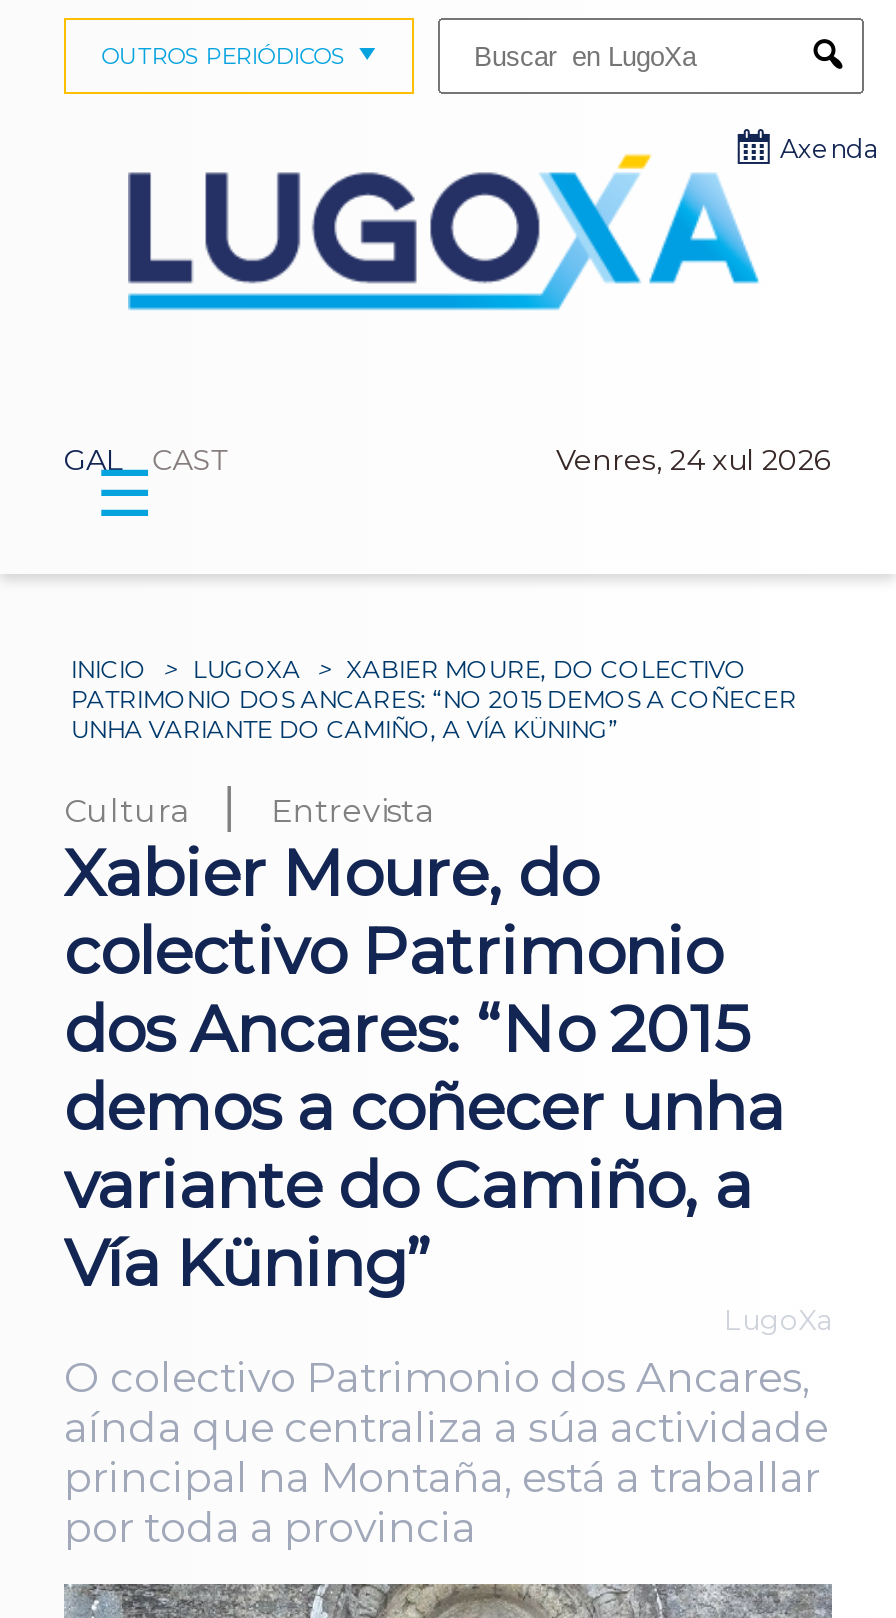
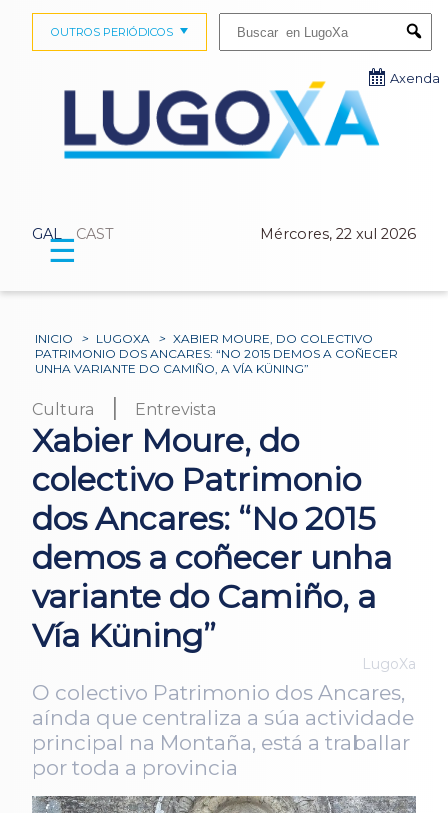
[556,442,832,478] Venres, 24 xul 2026 -> [260,225,416,243] Mércores, 22 xul 2026

